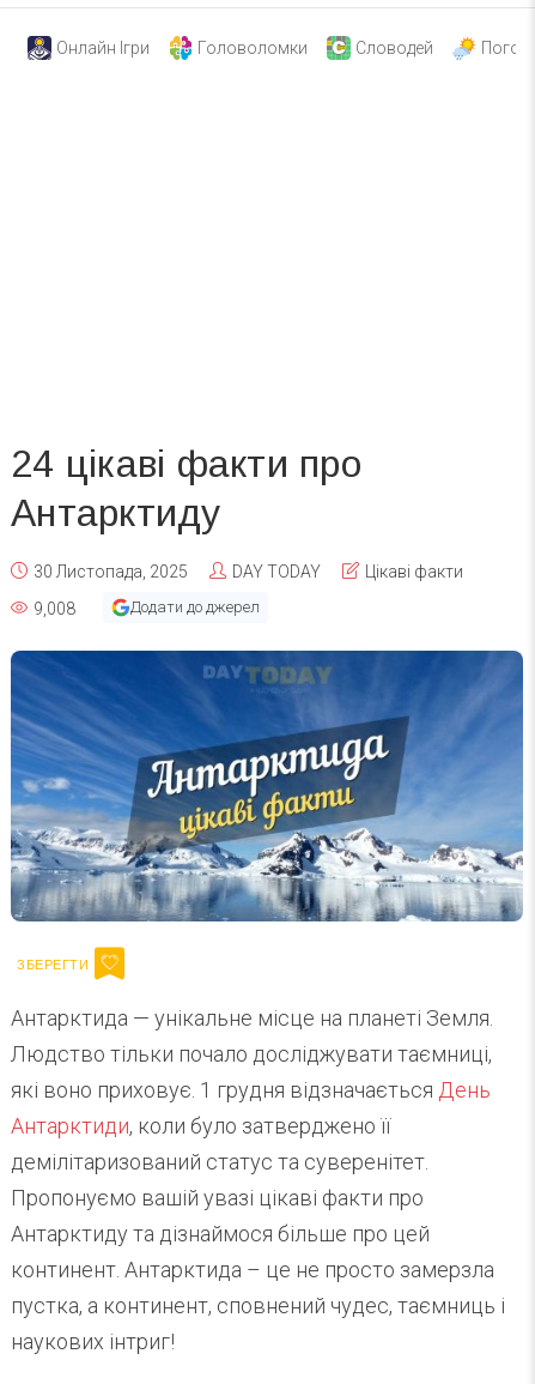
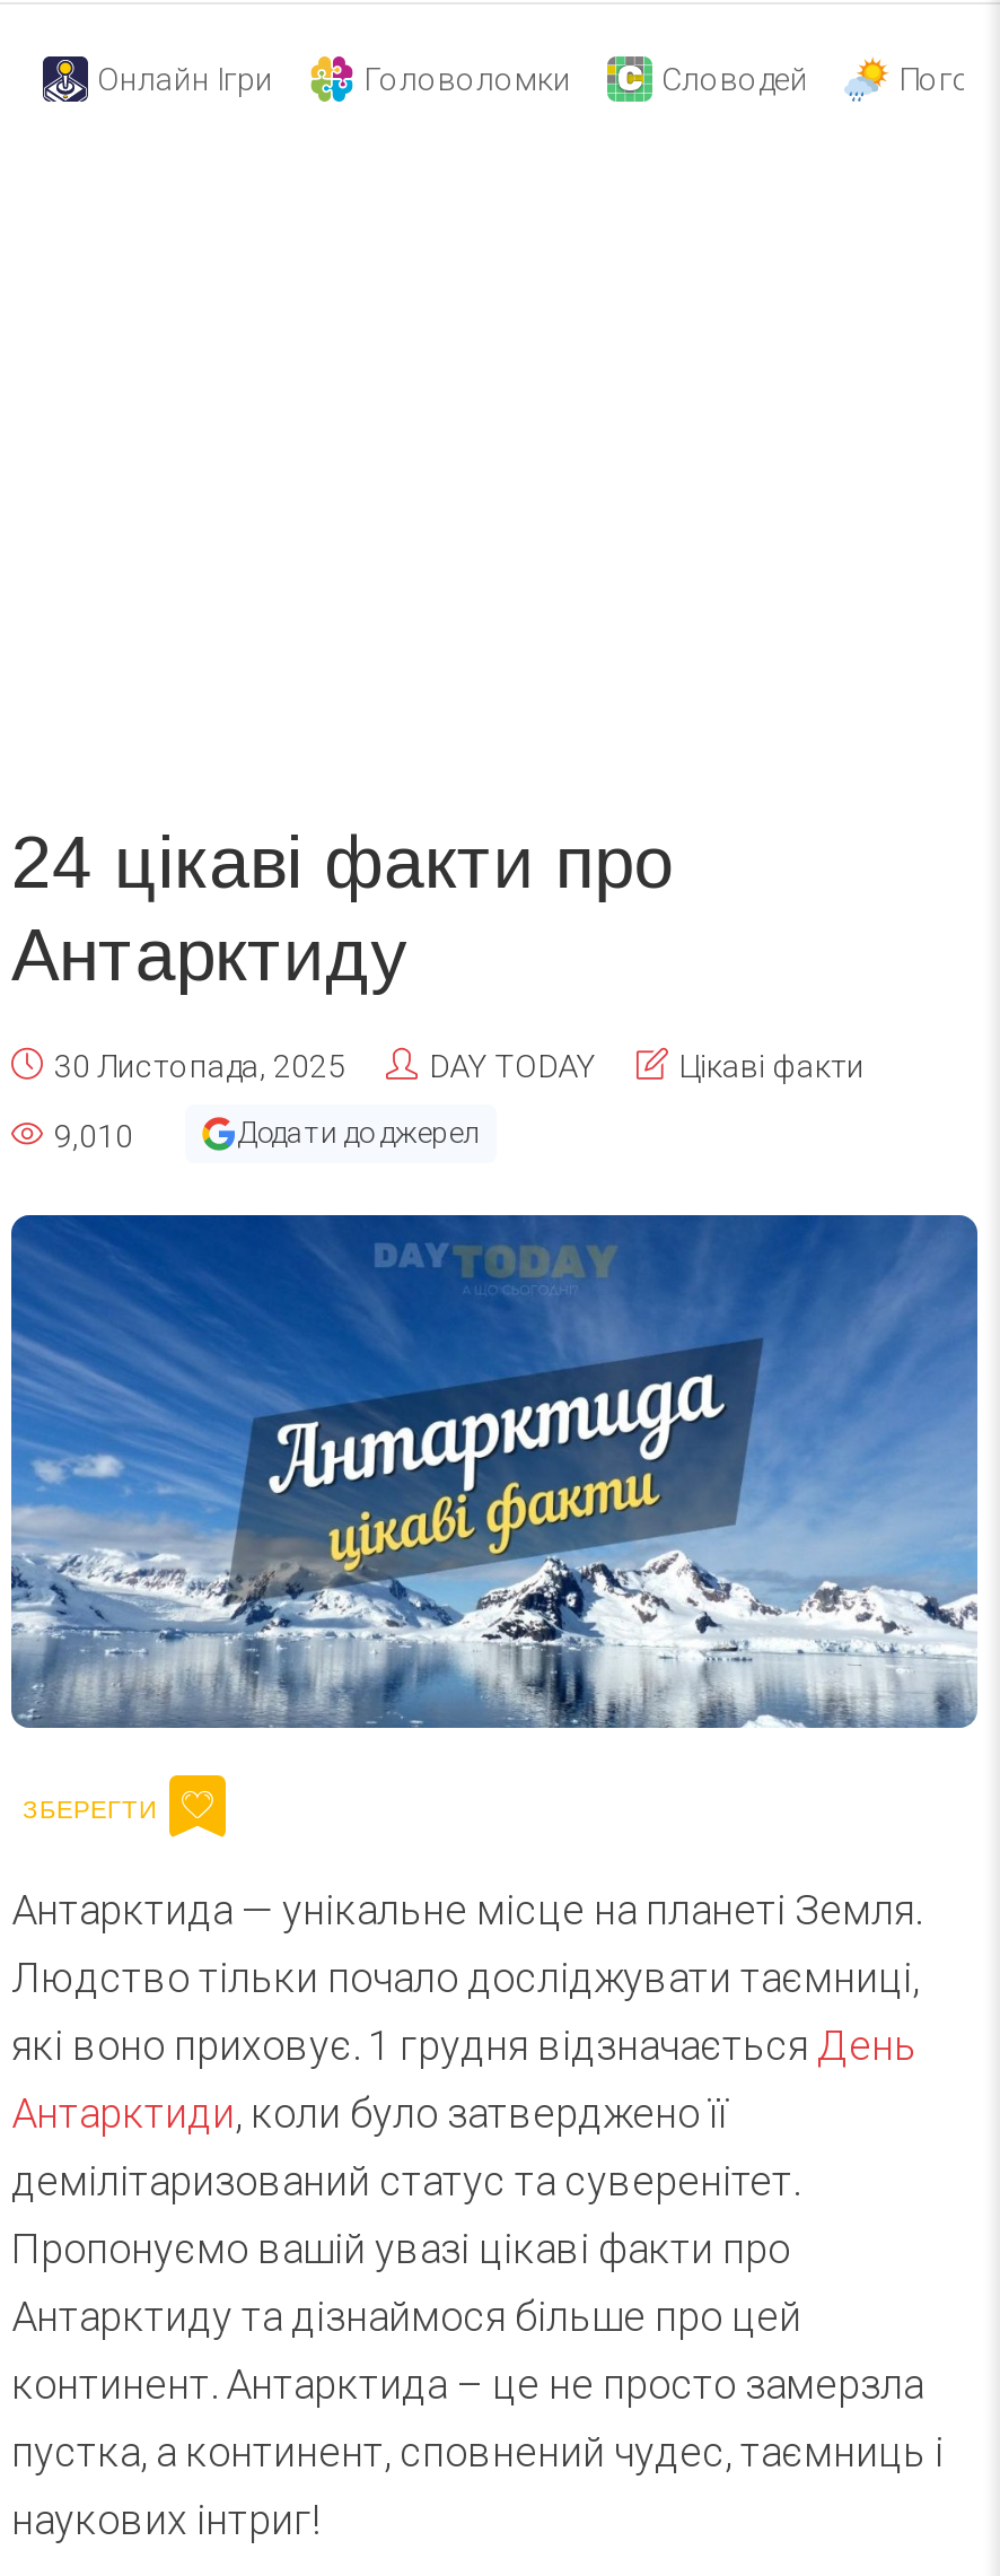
[34,599,75,618] 9,008 -> [54,1118,133,1154] 9,010

